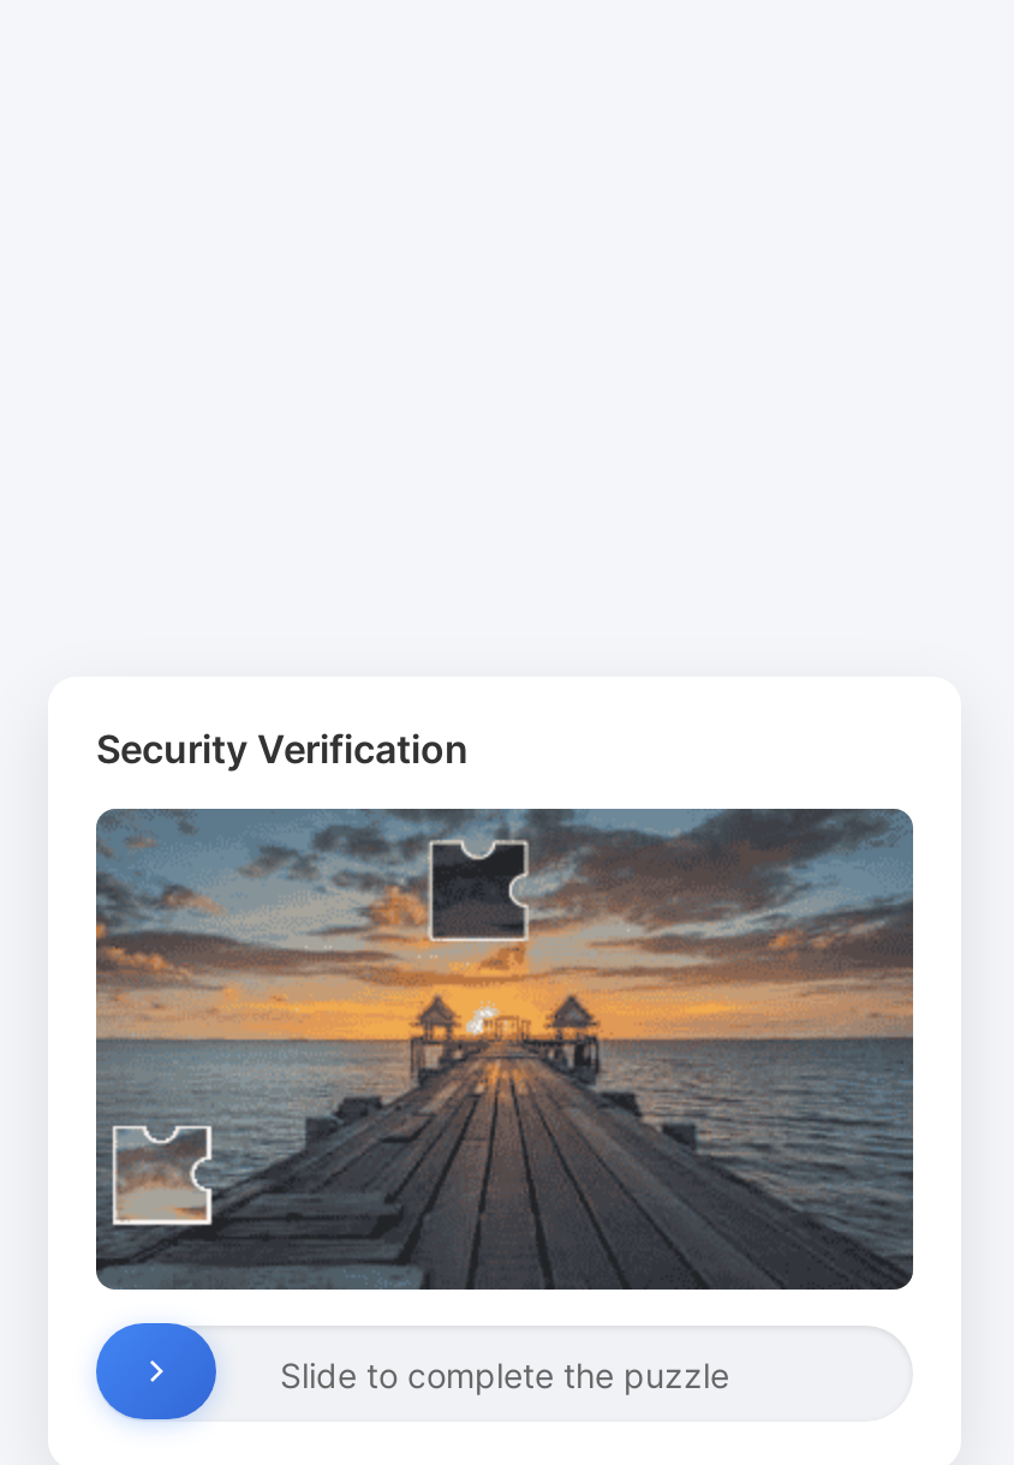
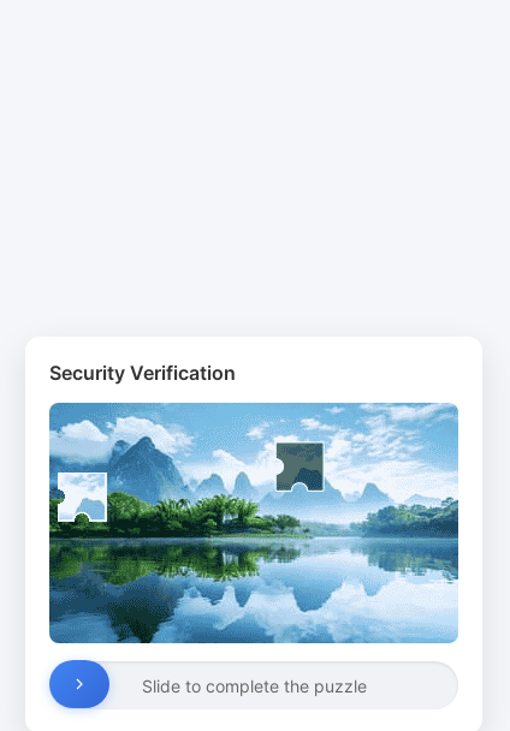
[94,806,915,1292] [image] -> [48,402,459,644] [image]

